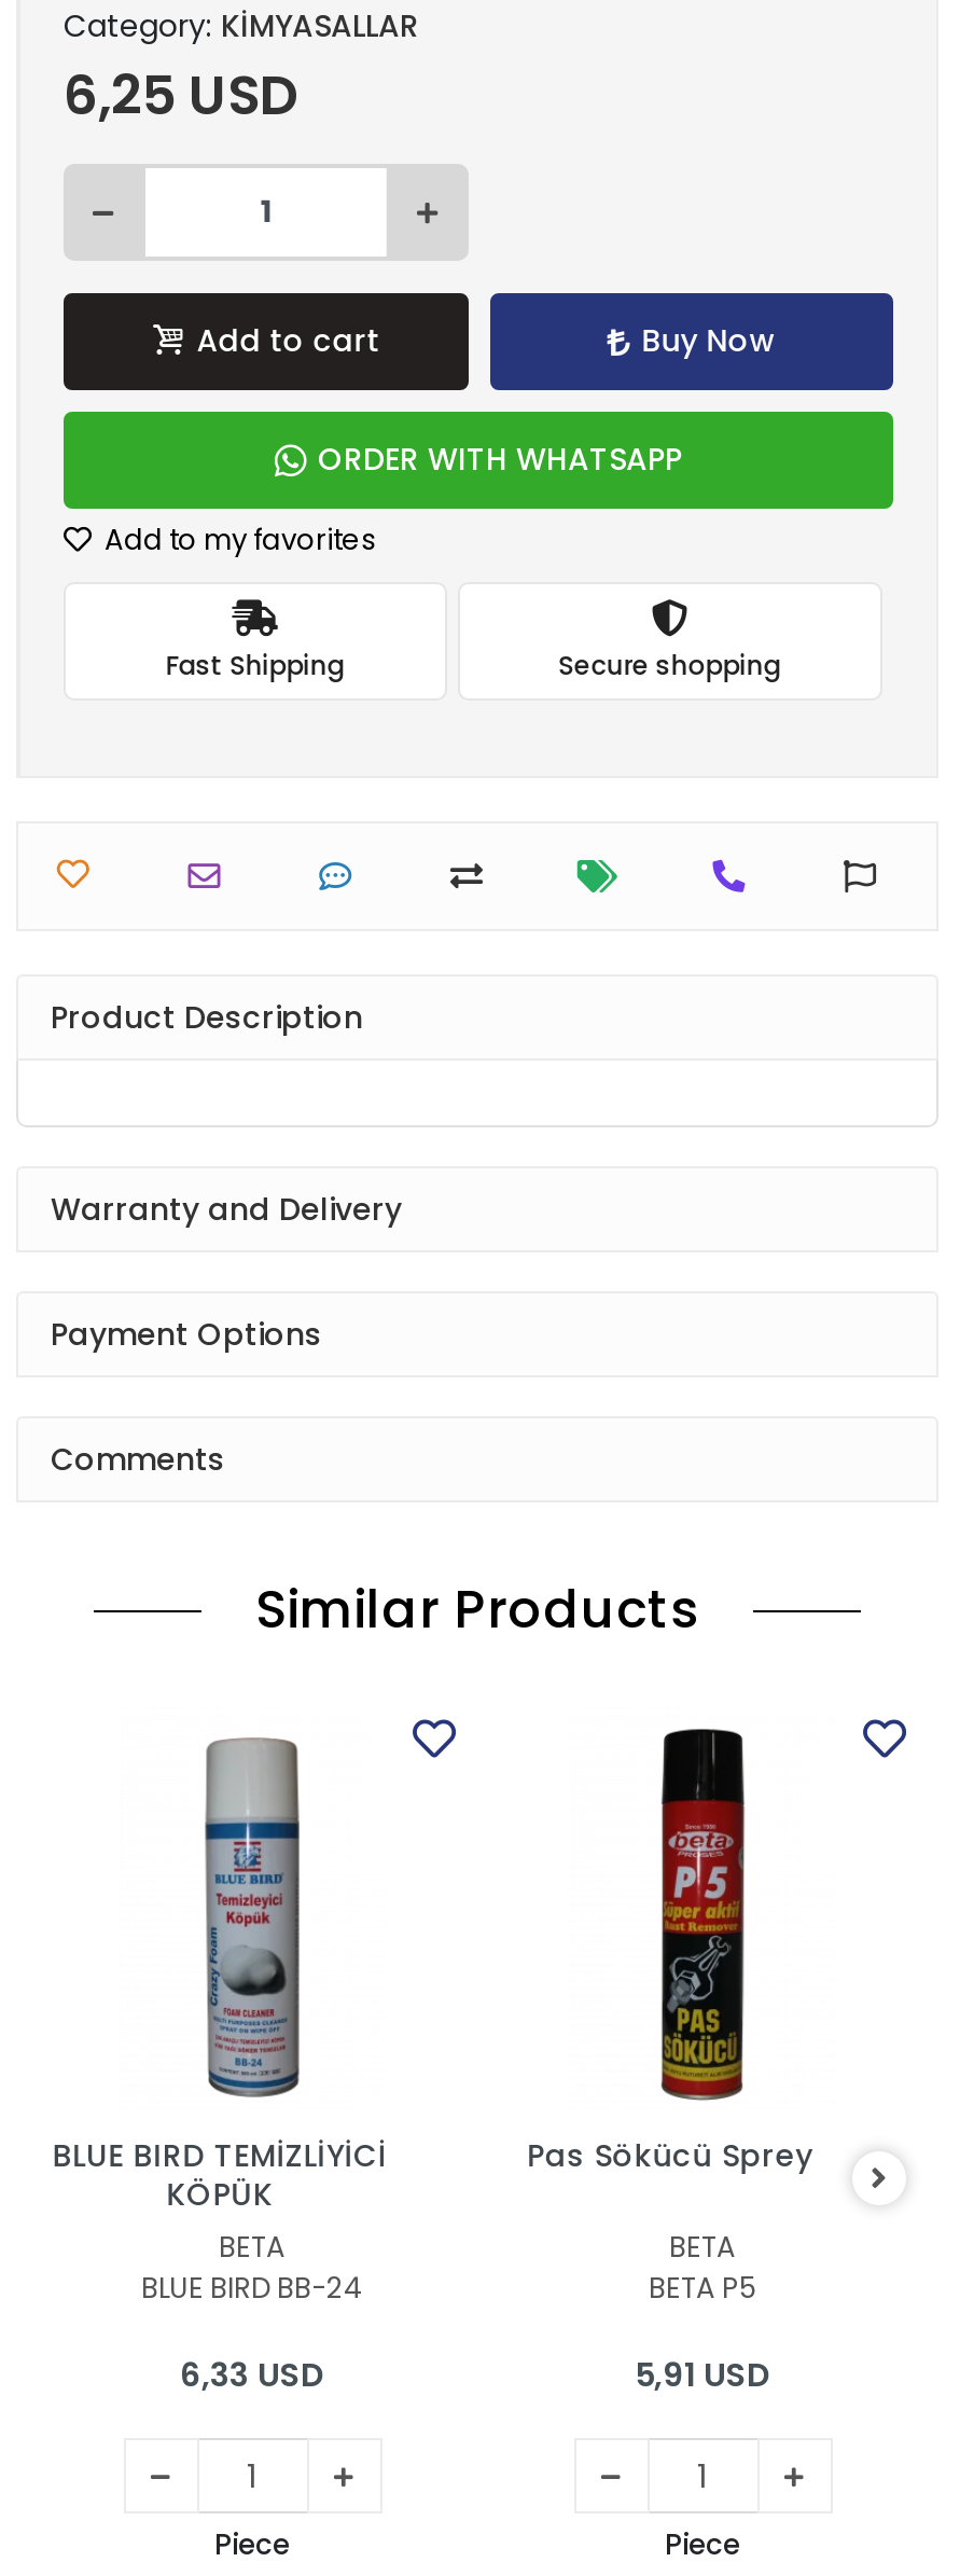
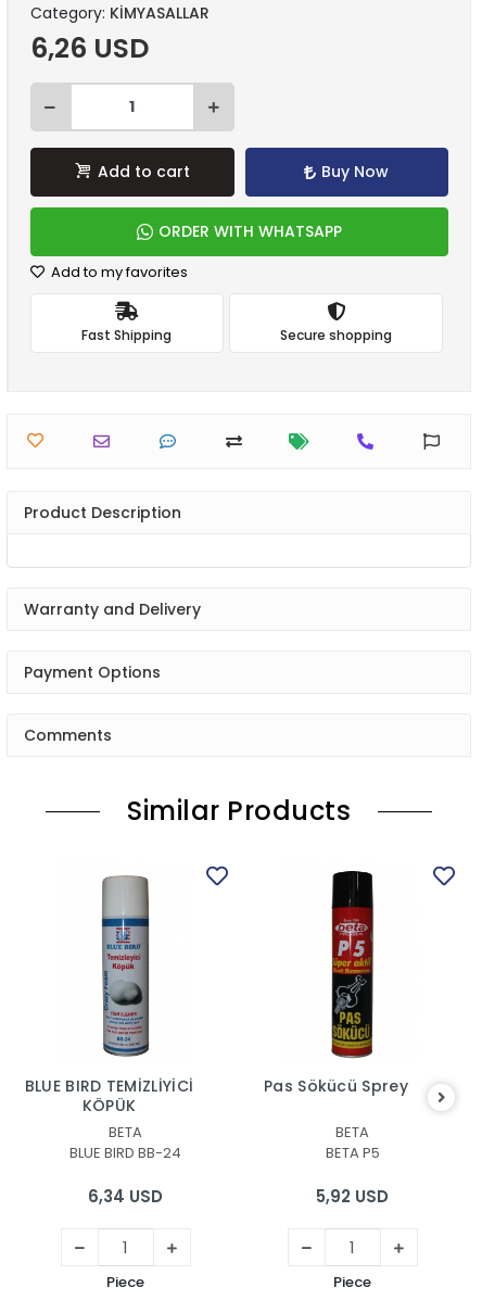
[64,58,298,134] 6,25 USD -> [30,29,149,67] 6,26 USD
[180,2351,324,2396] 6,33 USD -> [88,1184,163,1207] 6,34 USD
[635,2351,770,2396] 5,91 USD -> [316,1184,389,1207] 5,92 USD

